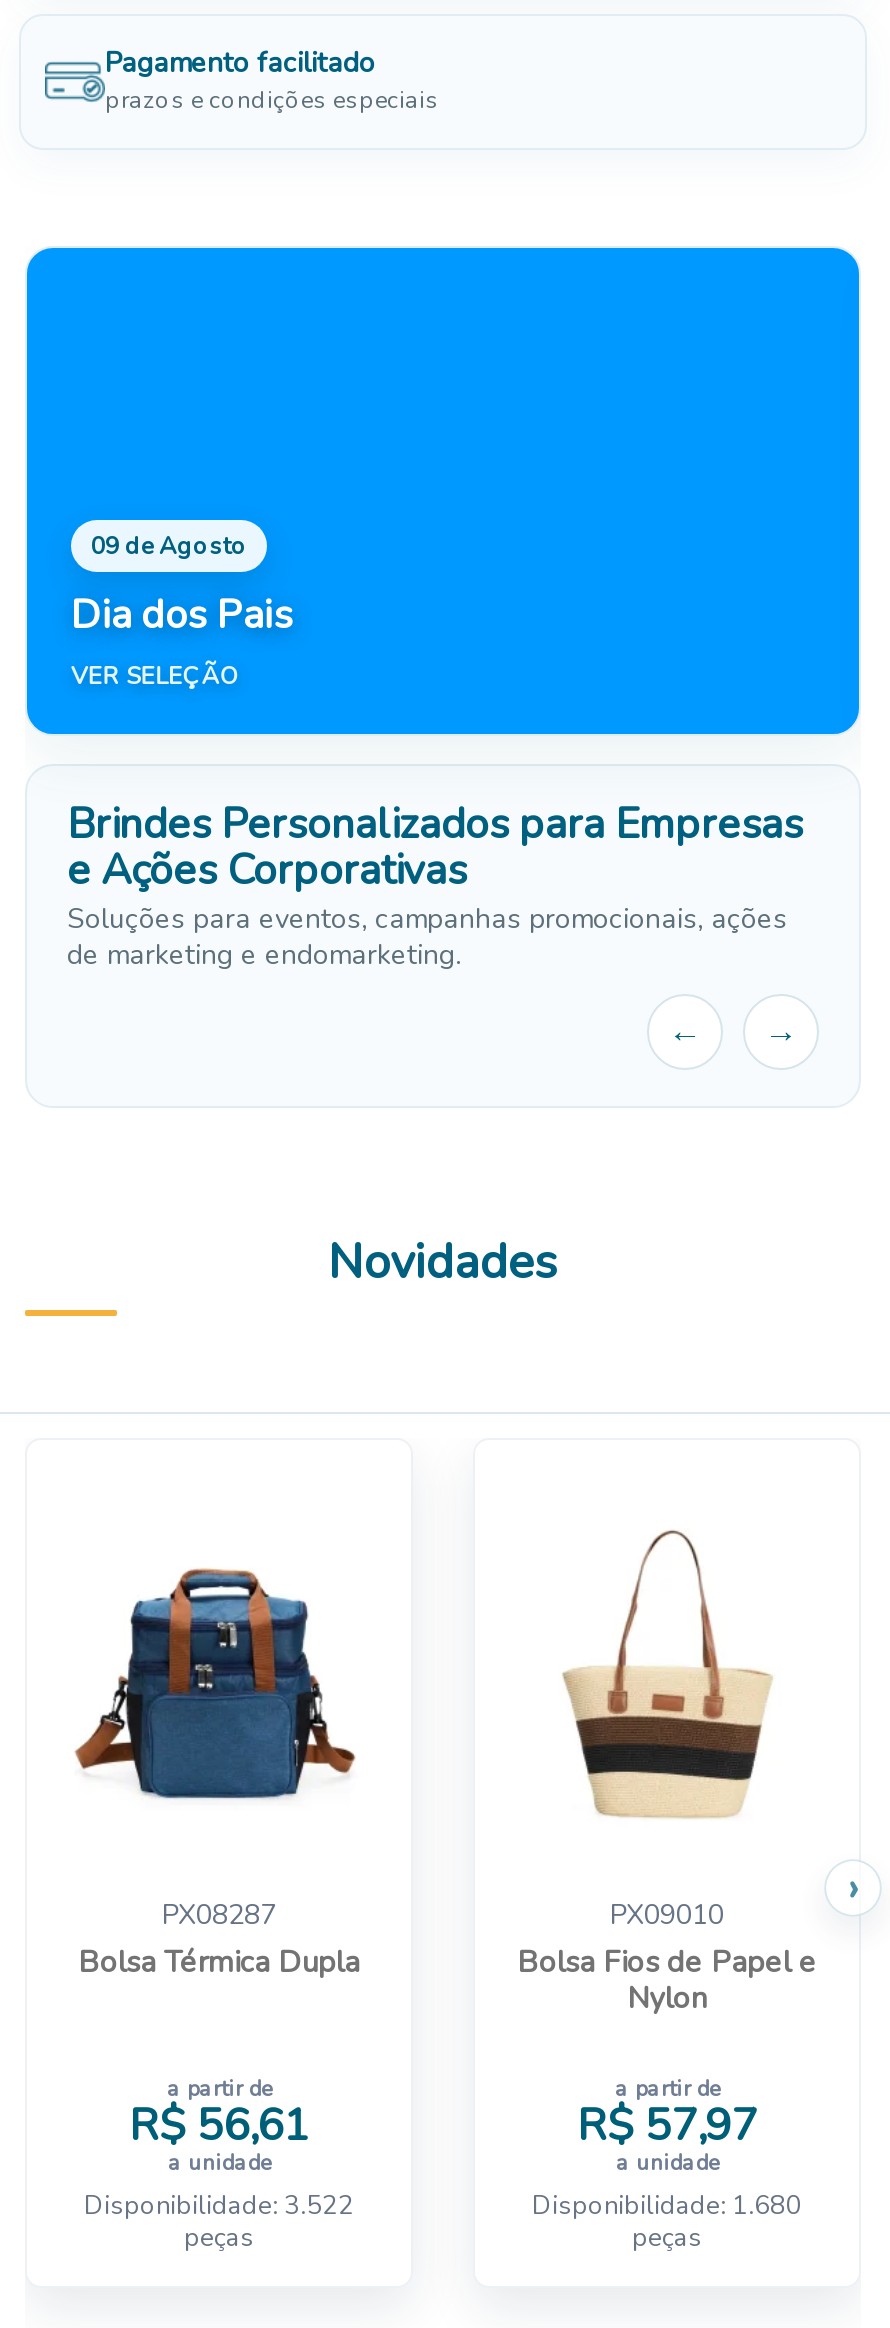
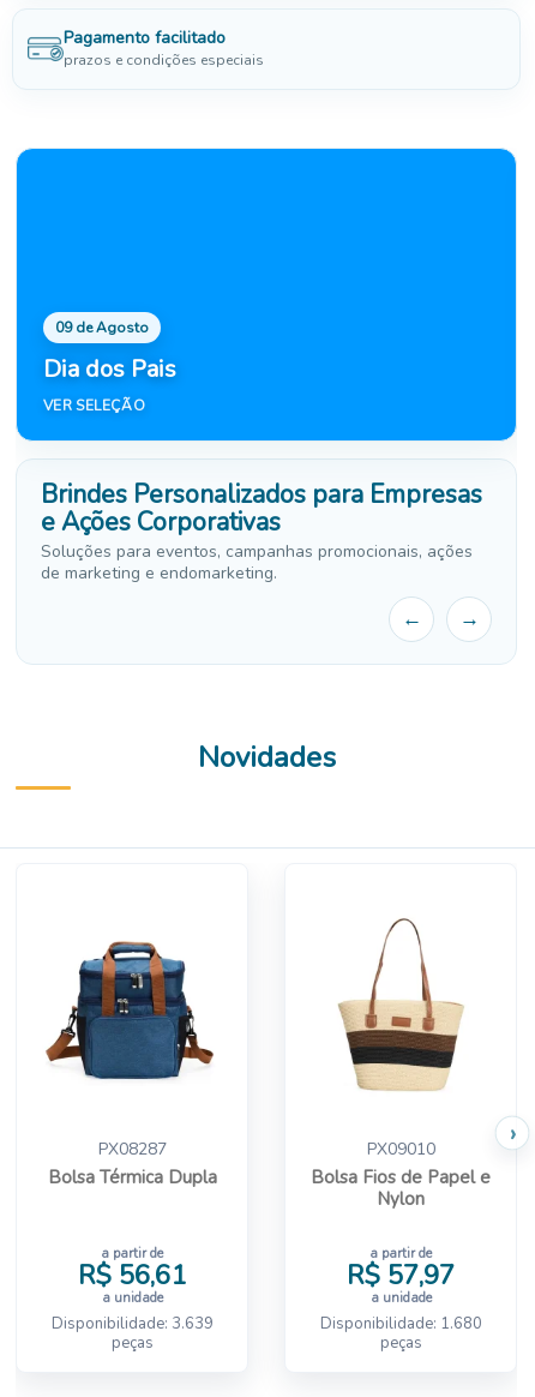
[84,2188,354,2224] Disponibilidade: 3.522 -> [51,1313,213,1335] Disponibilidade: 3.639

